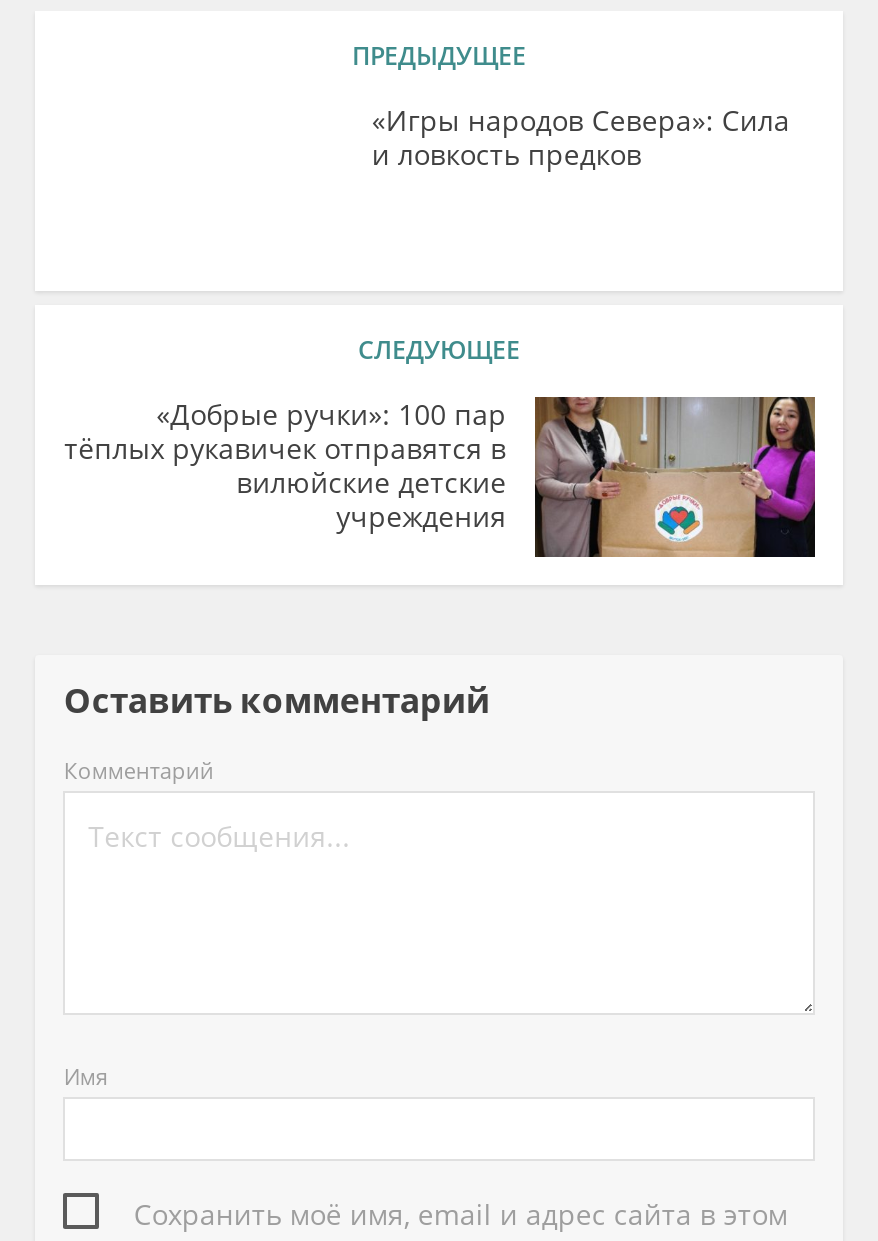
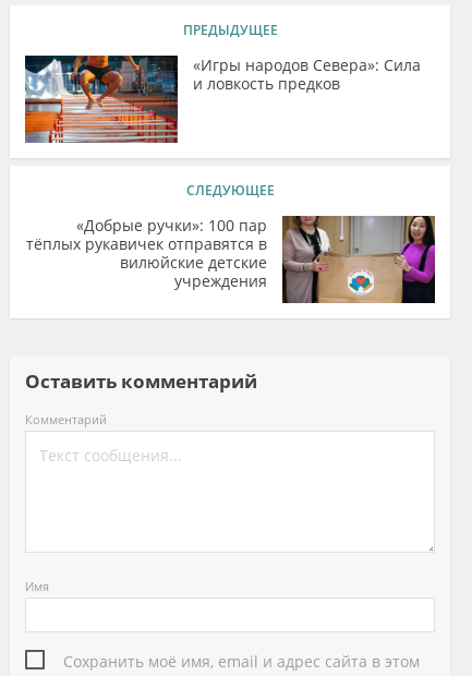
none -> [24,55,179,144] [image]

